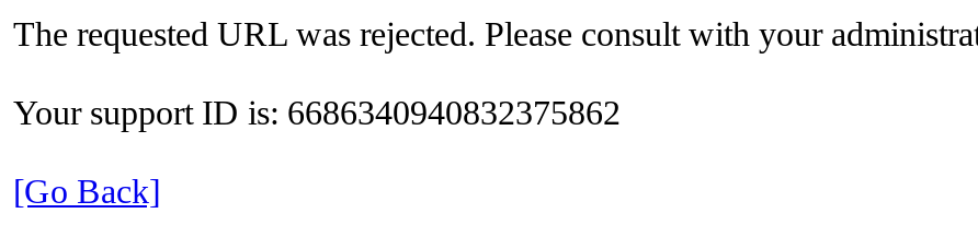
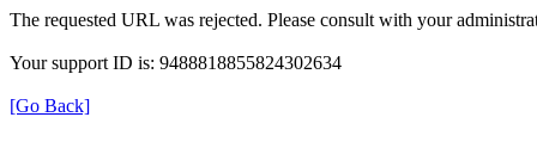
[13,94,621,131] Your support ID is: 6686340940832375862 -> [10,53,342,73] Your support ID is: 9488818855824302634

